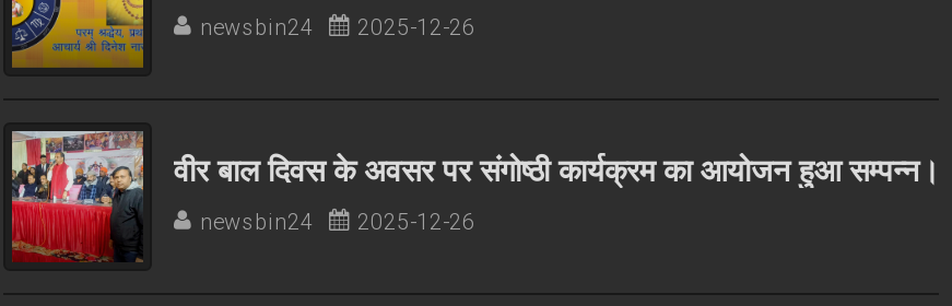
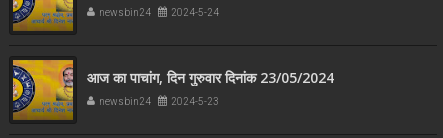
[200,15,475,39] newsbin24 2025-12-26 -> [99,7,219,18] newsbin24 2024-5-24
[10,129,939,264] [image] | वीर बाल दिवस के अवसर पर संगोष्ठी कार्यक्रम का आयोजन हुआ सम्पन्न। -> [12,59,334,121] [image] | आज का पाचांग, दिन गुरुवार दिनांक 23/05/2024
[200,209,475,233] newsbin24 2025-12-26 -> [99,96,219,107] newsbin24 2024-5-23

